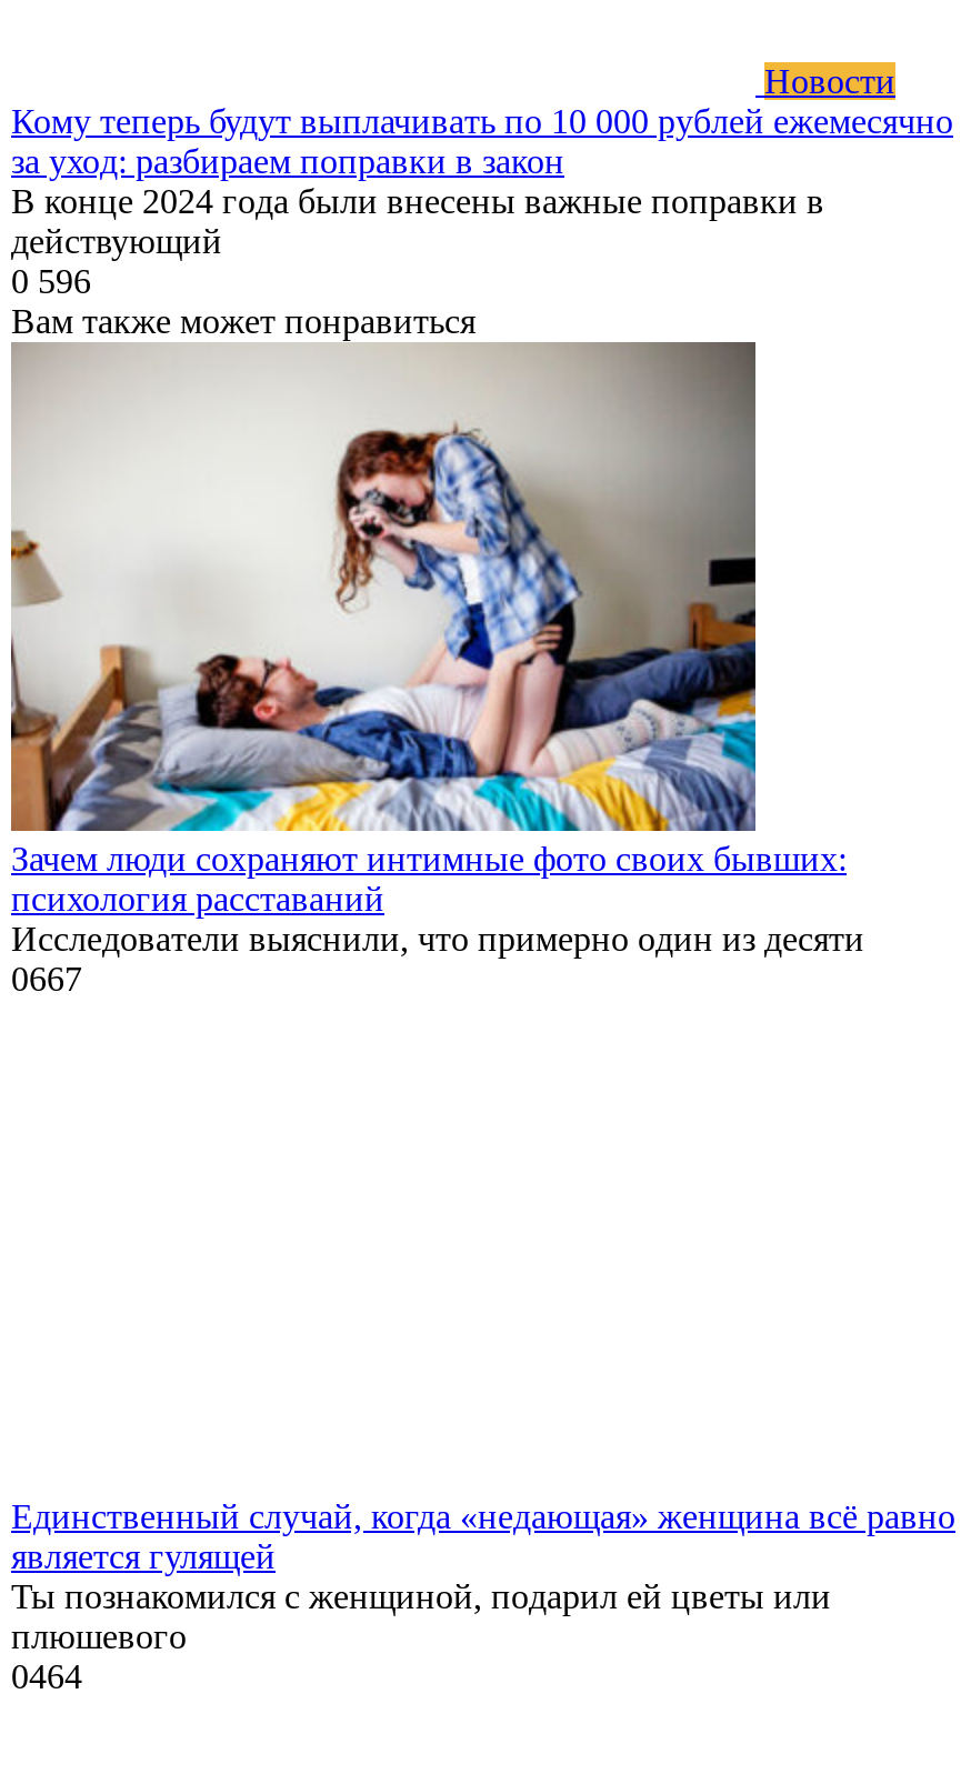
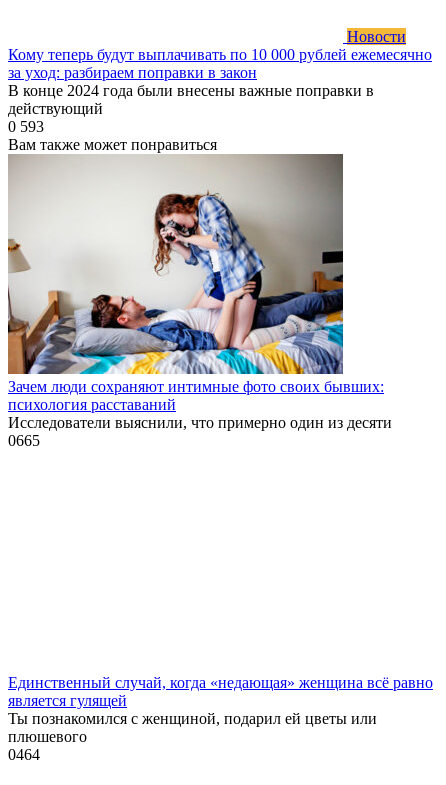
[11,262,91,299] 0 596 -> [8,118,44,135] 0 593
[11,959,82,997] 0667 -> [8,432,40,449] 0665

